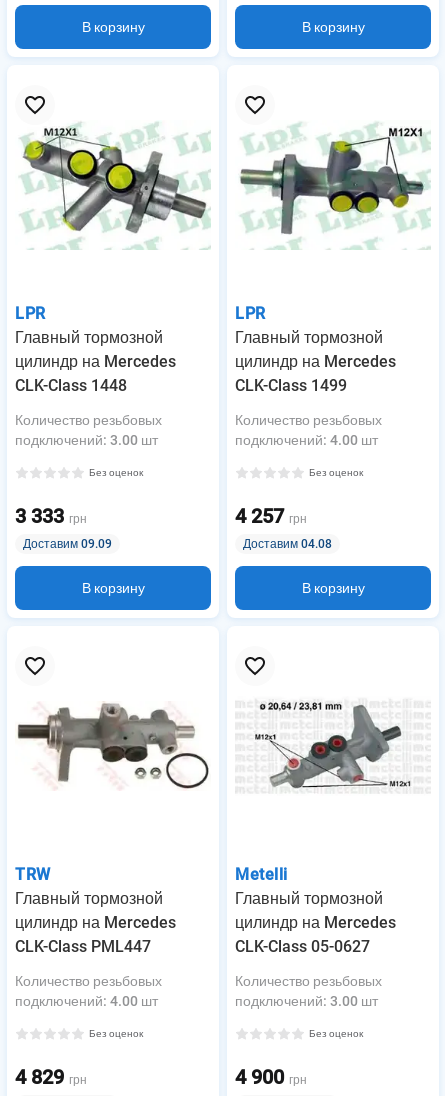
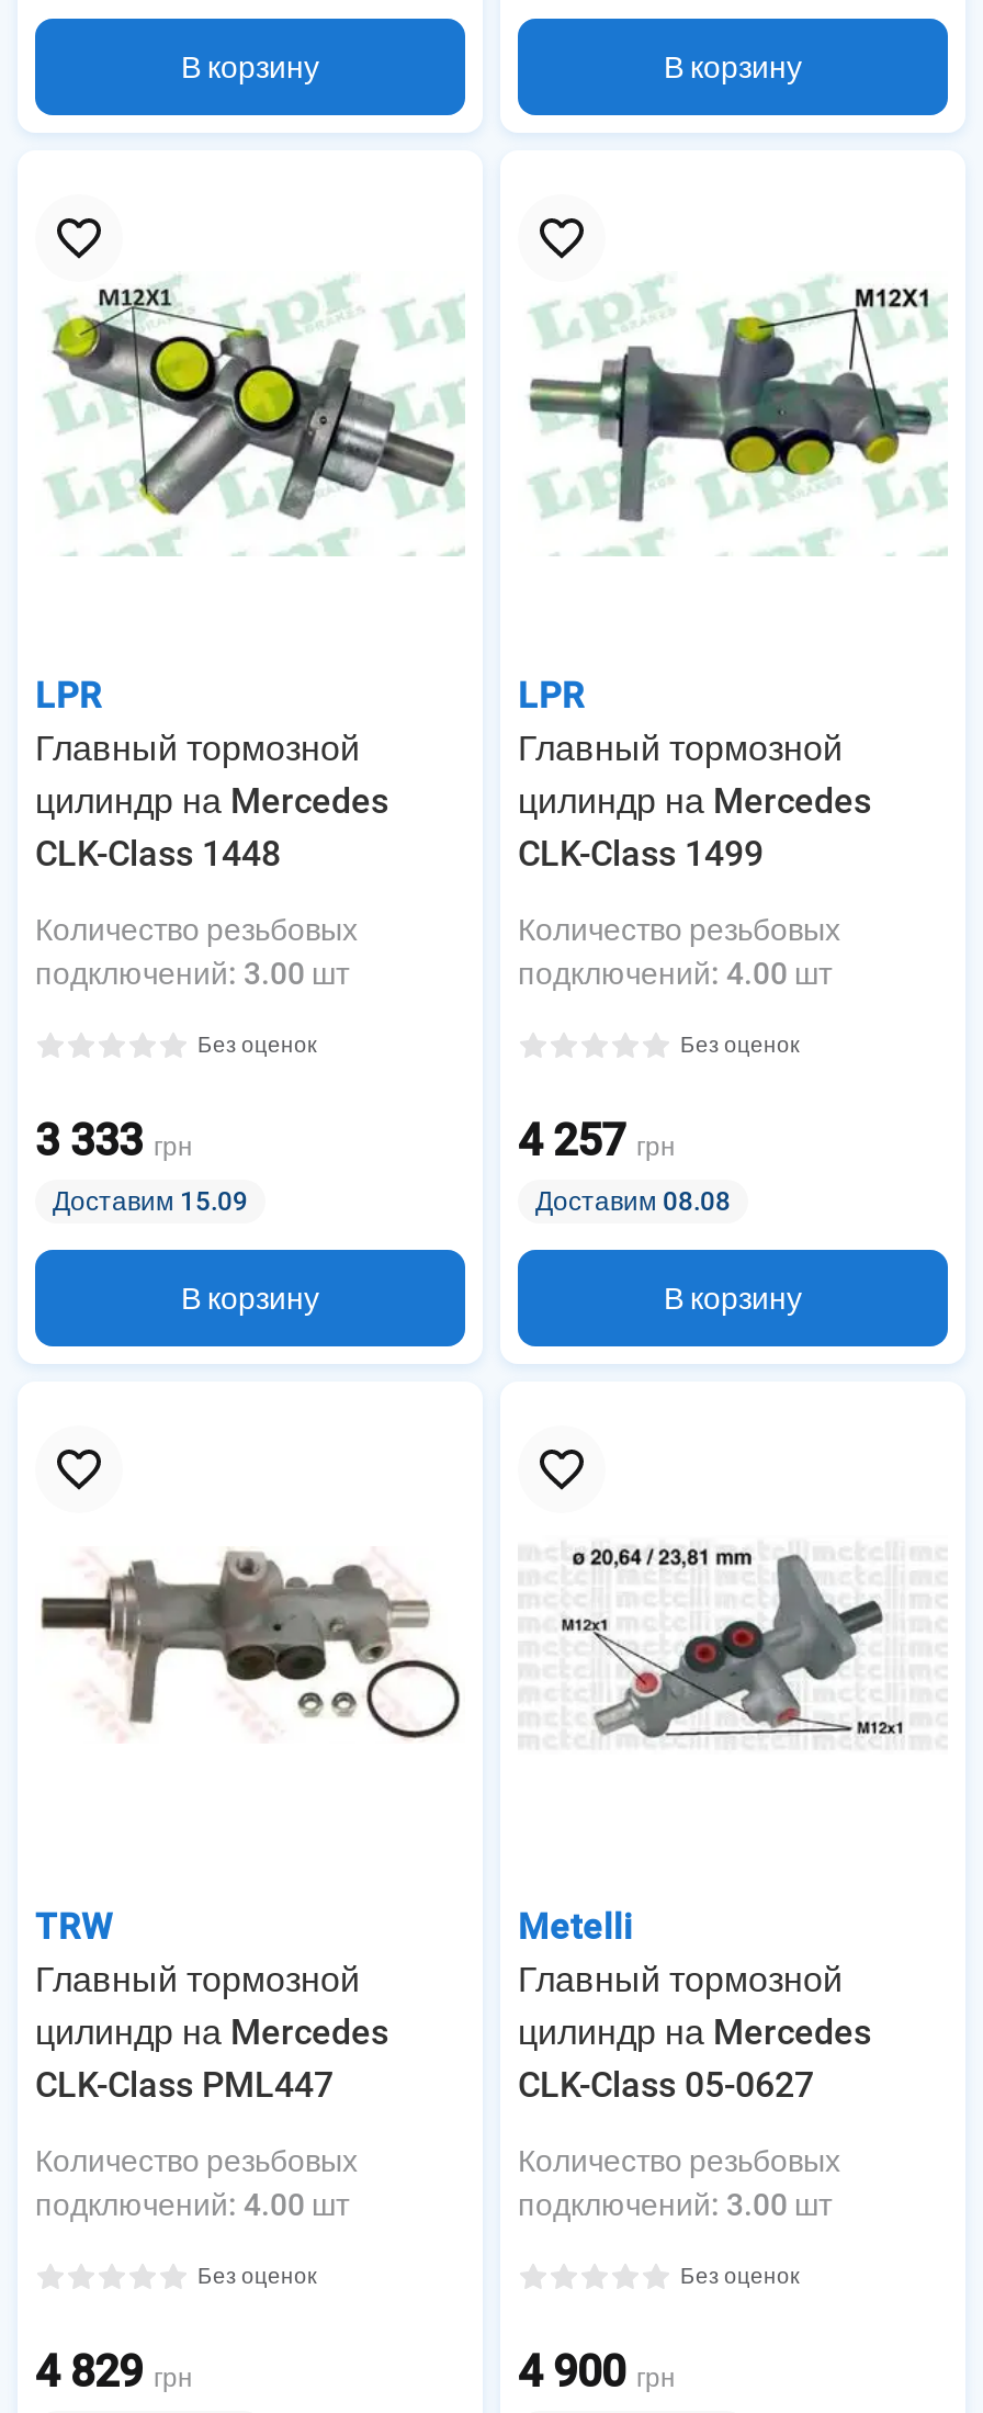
[23,537,112,551] Доставим 09.09 -> [53,1186,248,1217] Доставим 15.09
[243,537,332,551] Доставим 04.08 -> [535,1186,731,1217] Доставим 08.08

